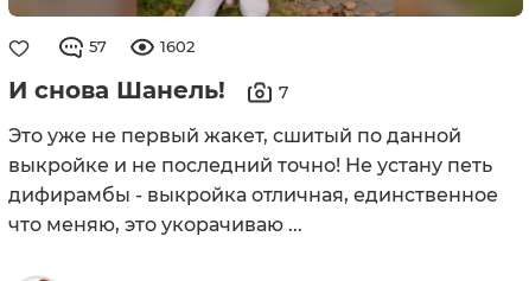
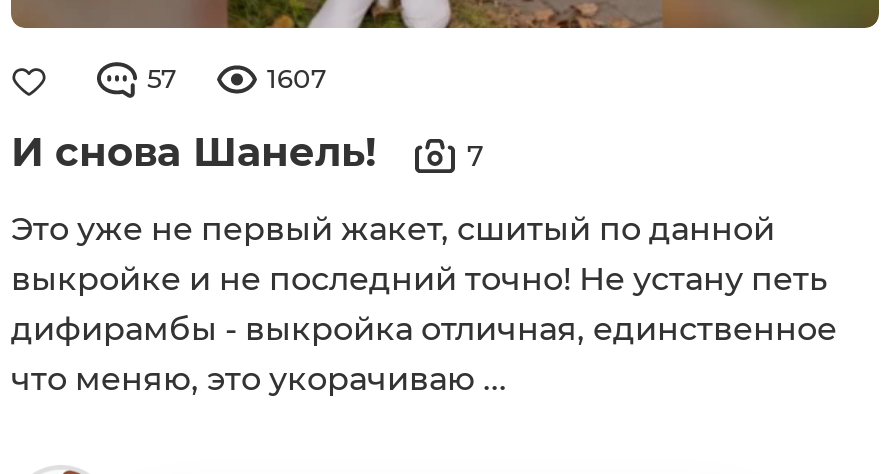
[160,37,195,55] 1602 -> [267,62,327,94] 1607

